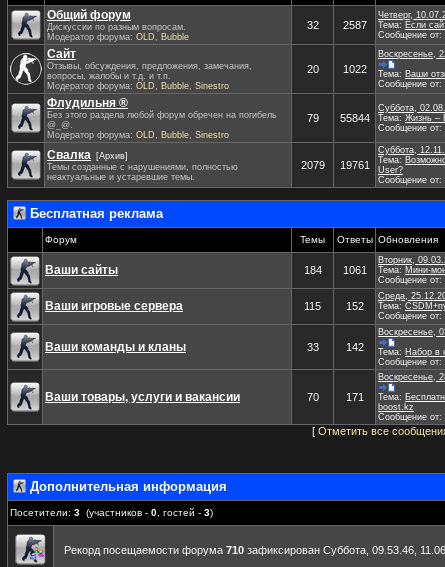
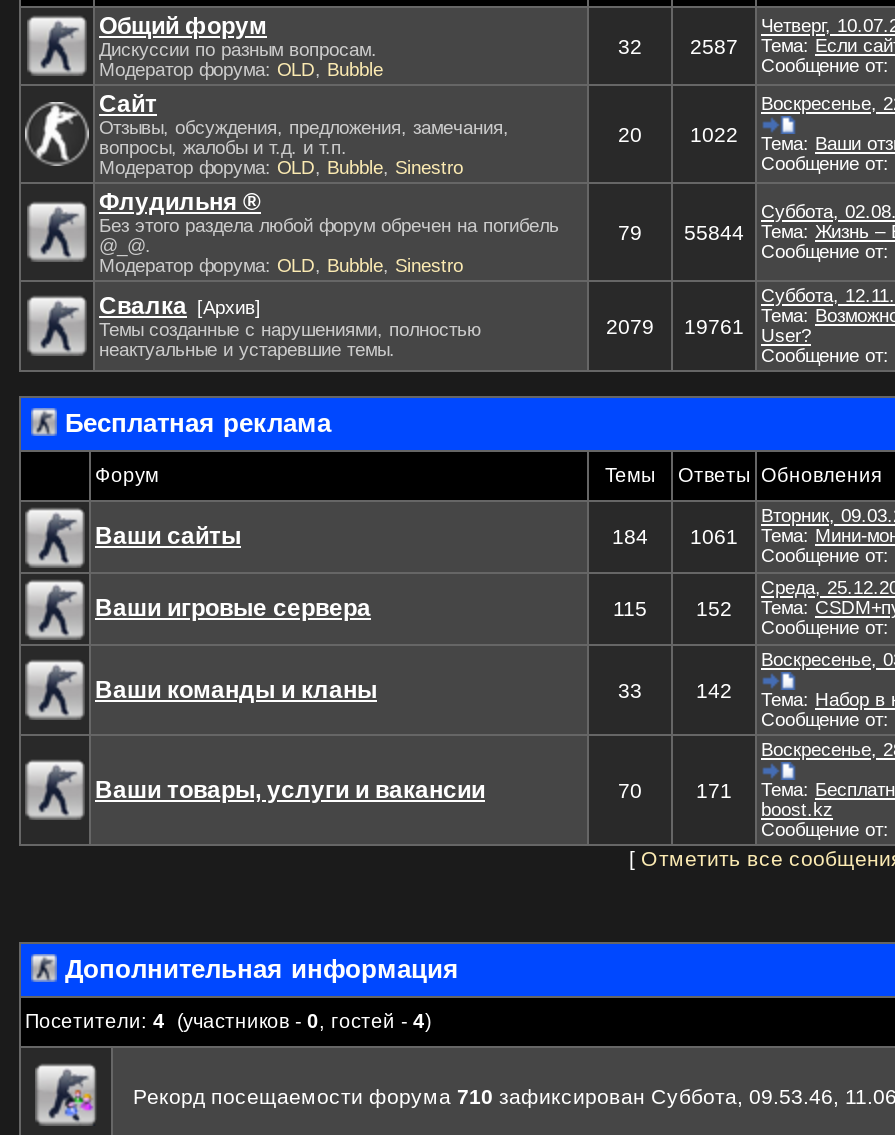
[10,507,213,518] Посетители: 3 (участников - 0, гостей - 3) -> [25,1010,431,1032] Посетители: 4 (участников - 0, гостей - 4)

